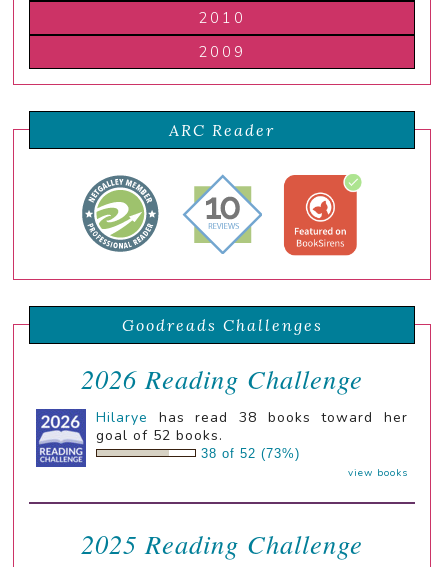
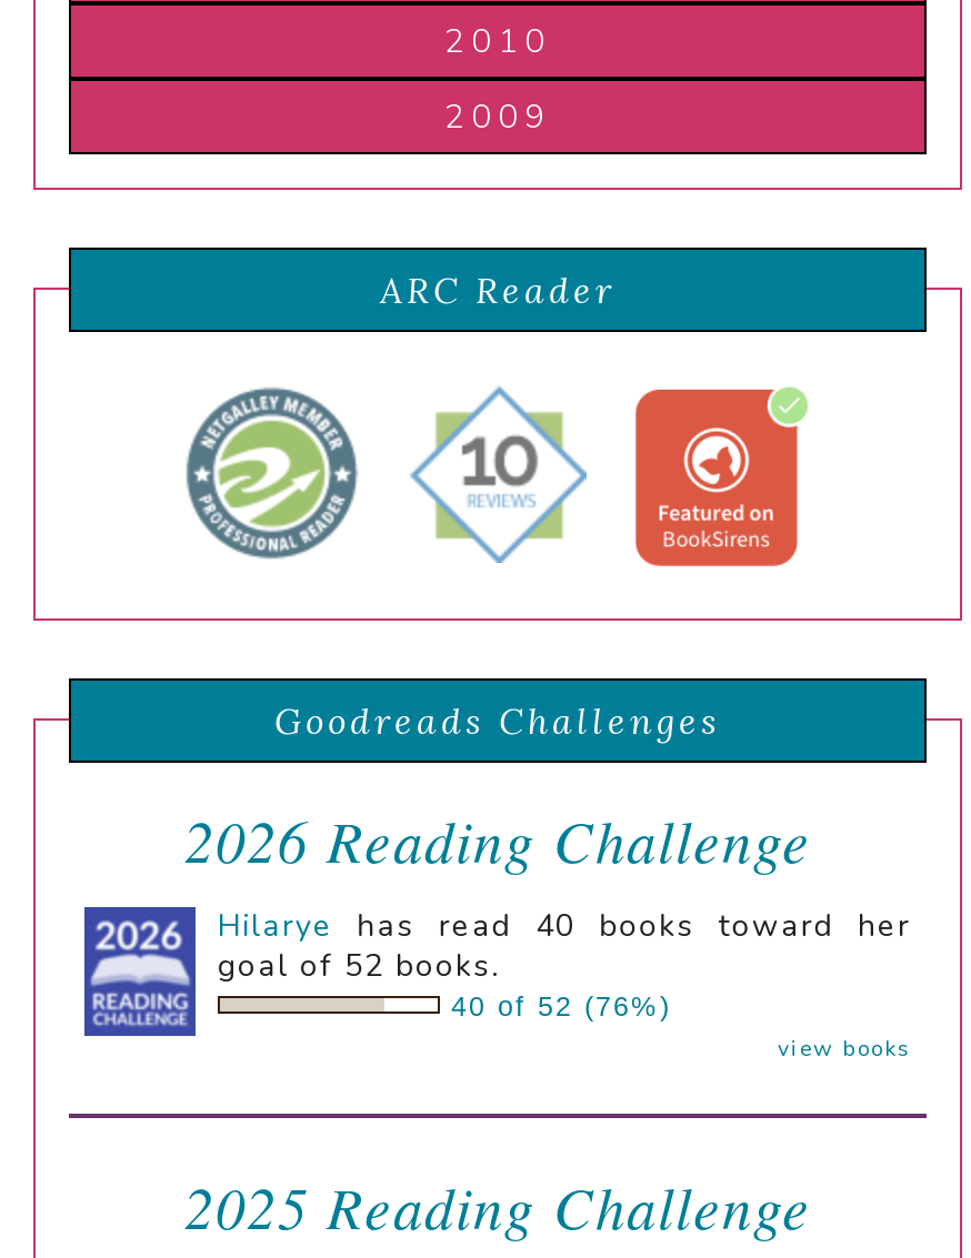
[96,408,408,427] Hilarye has read 38 books toward her -> [218,906,911,948] Hilarye has read 40 books toward her
[201,447,300,461] 38 of 52 (73%) -> [451,992,671,1023] 40 of 52 (76%)

